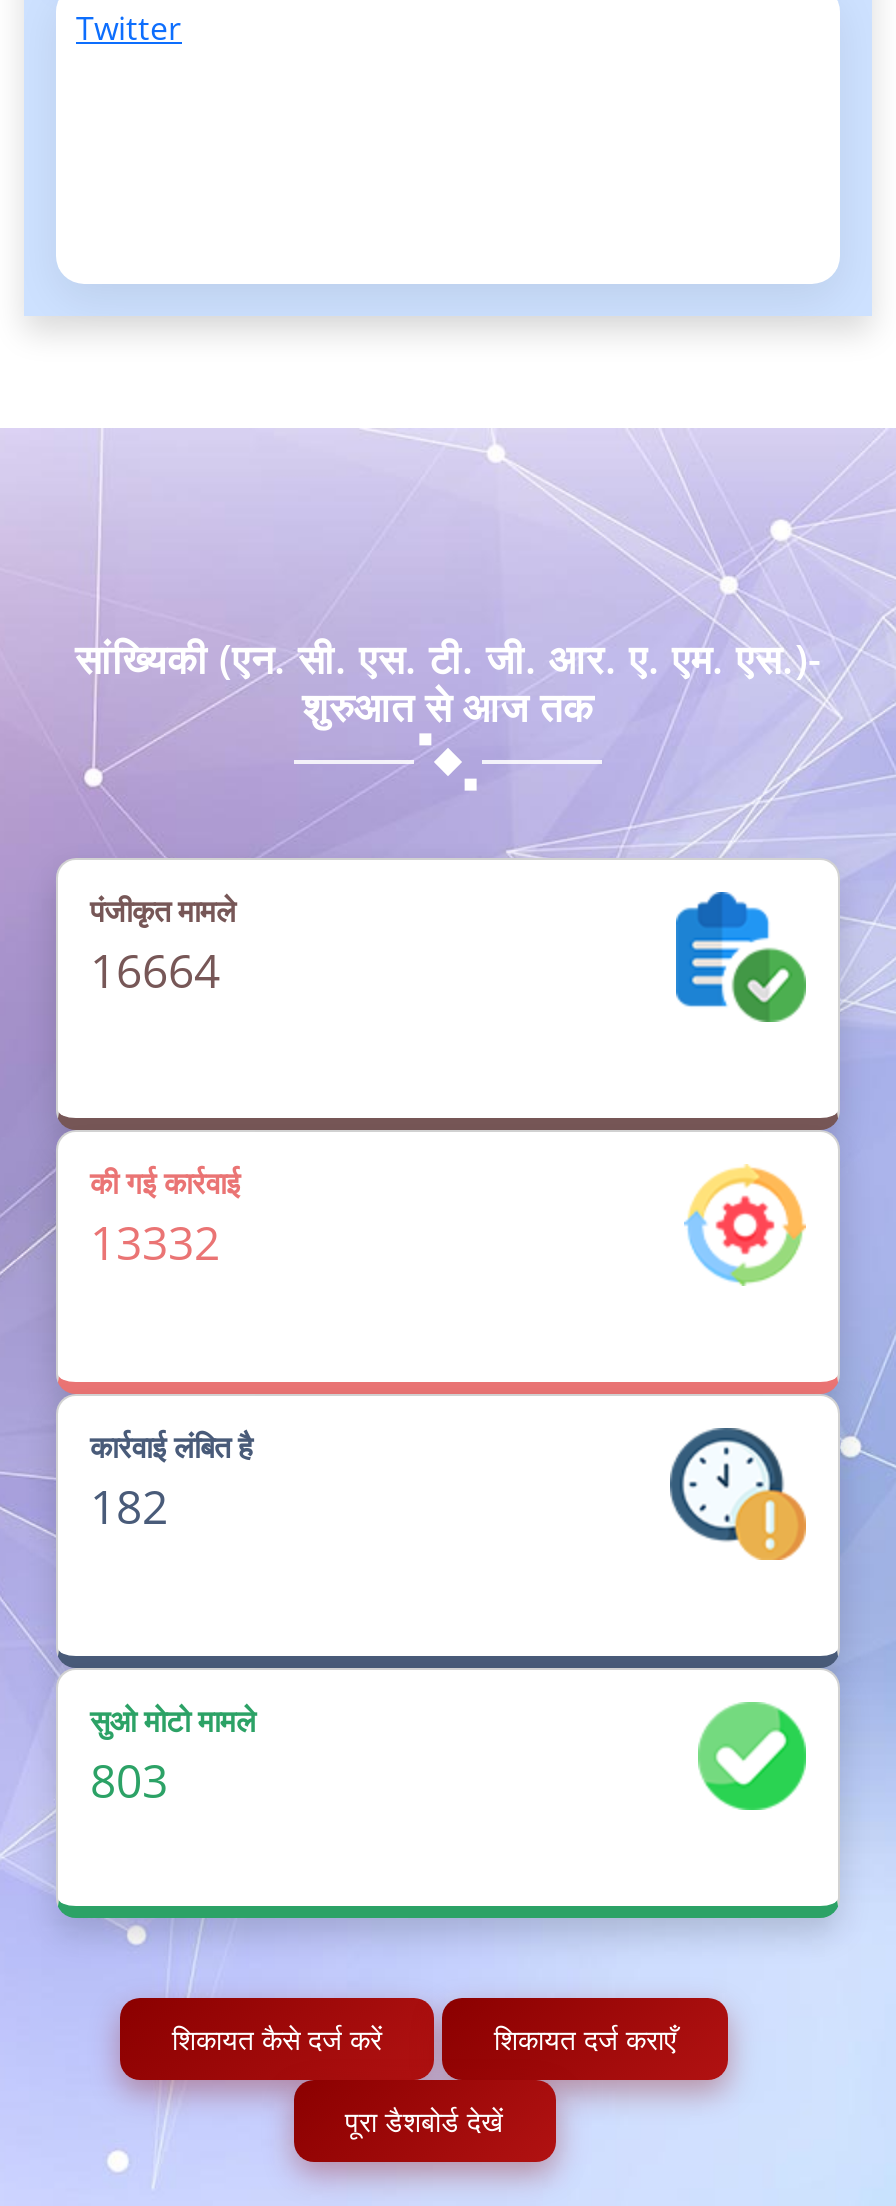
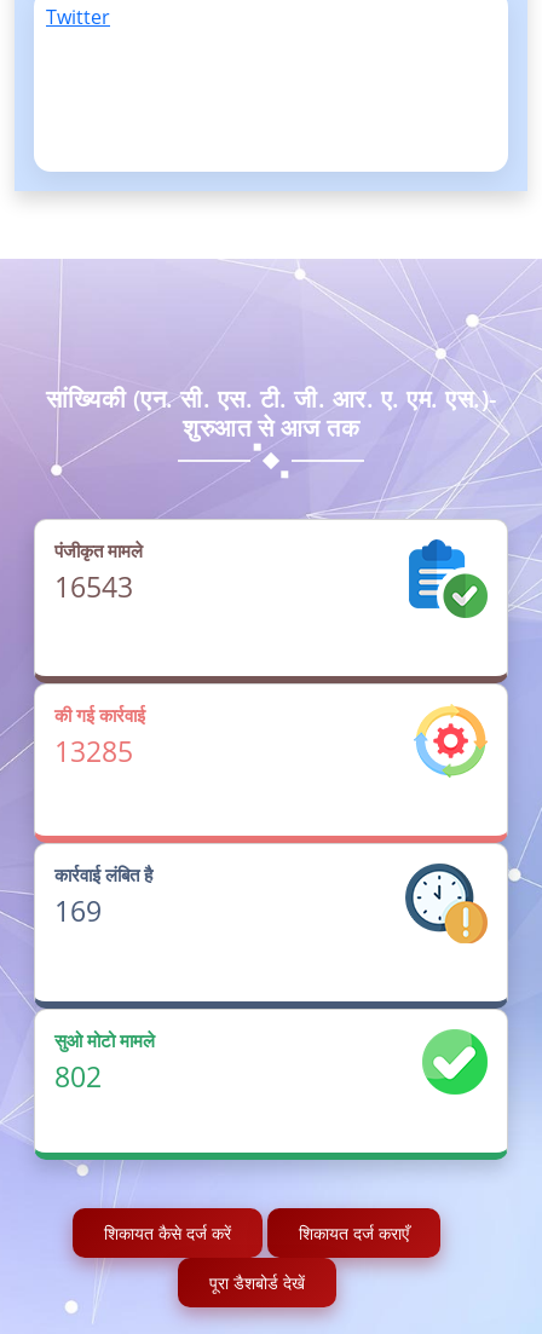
[90,938,220,1002] 16664 -> [54,567,133,606] 16543
[90,1210,220,1274] 13332 -> [54,732,133,771] 13285
[90,1474,168,1538] 182 -> [54,892,102,930] 169
[90,1748,168,1812] 803 -> [54,1057,102,1096] 802

